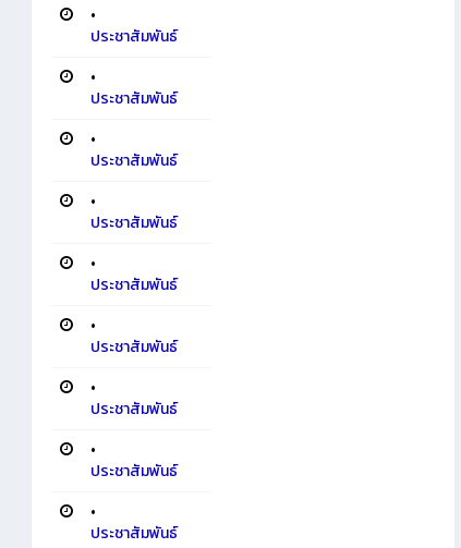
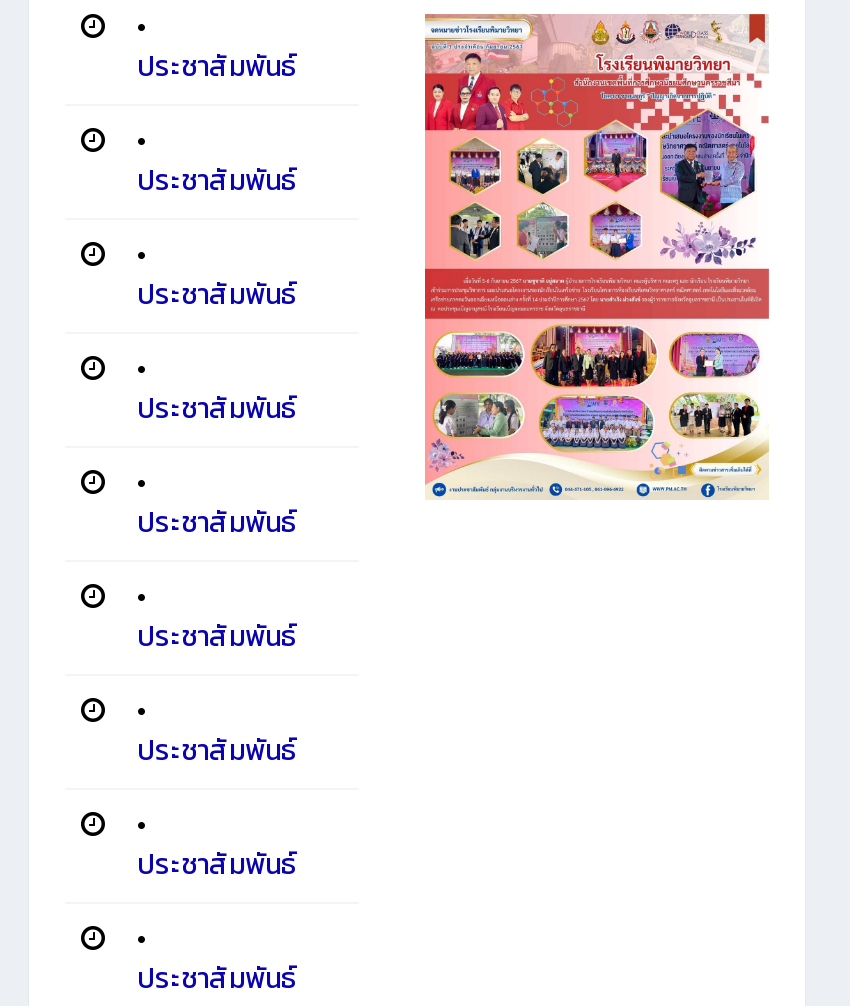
none -> [423,12,771,500] [image]

